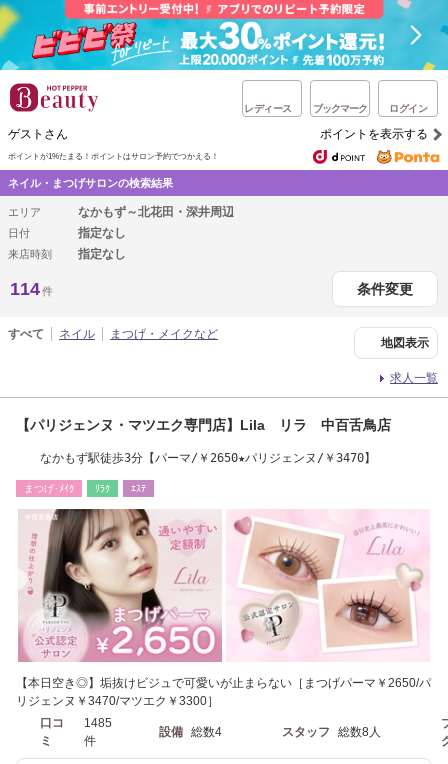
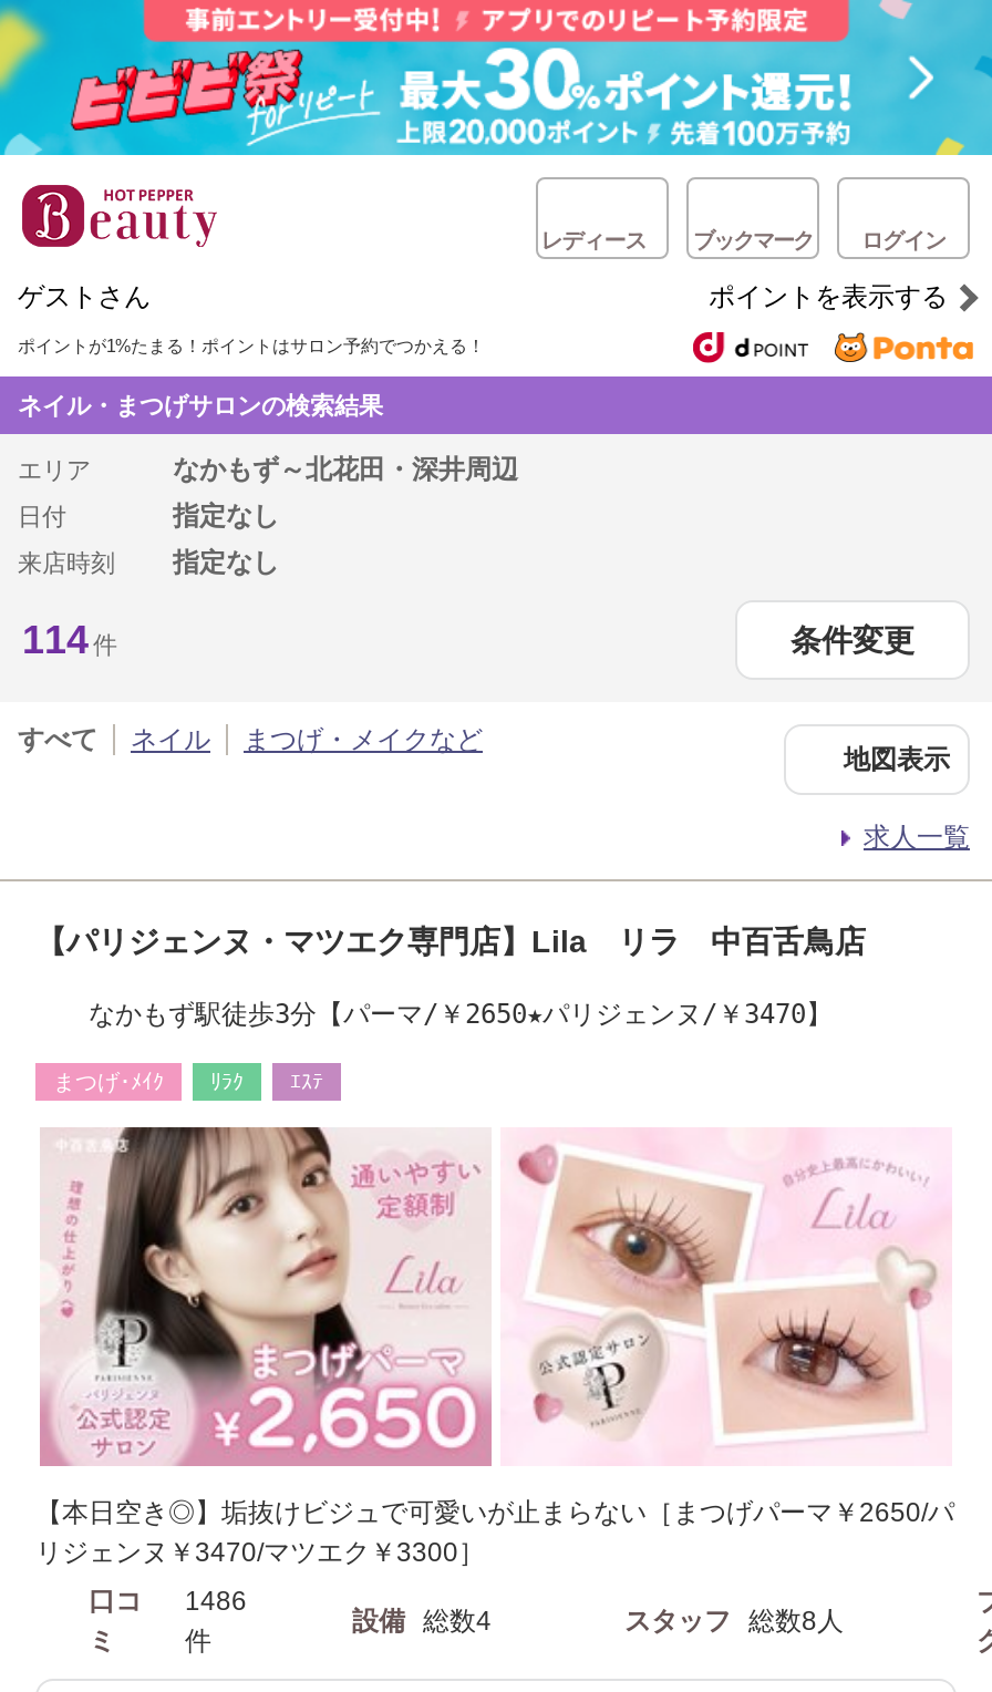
[40,716,111,730] 口コ 1485 -> [89,1585,247,1616] 口コ 1486

